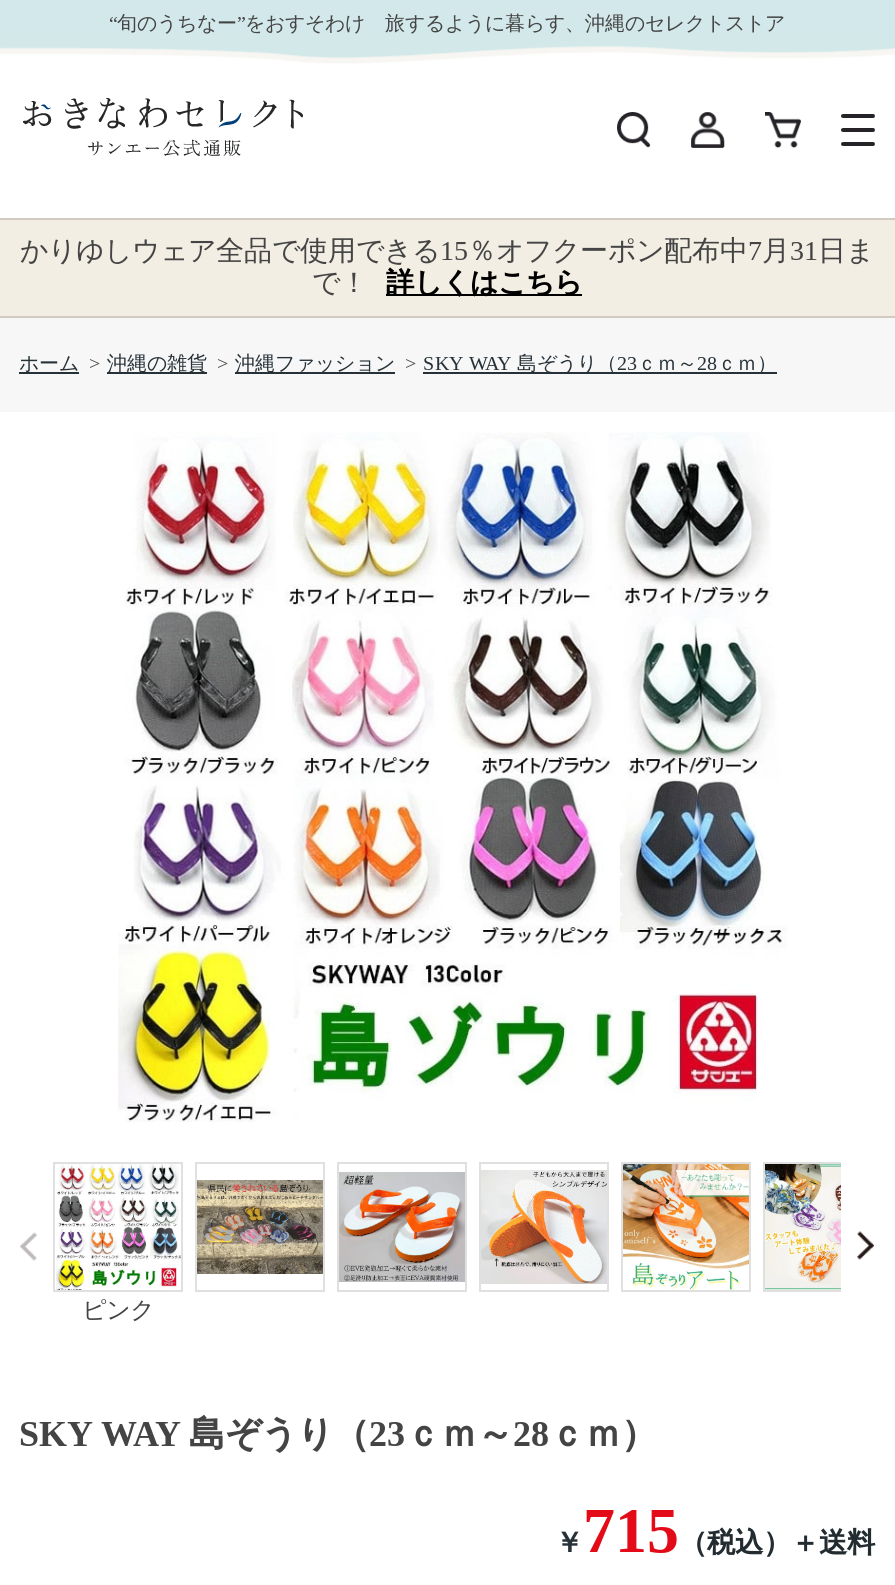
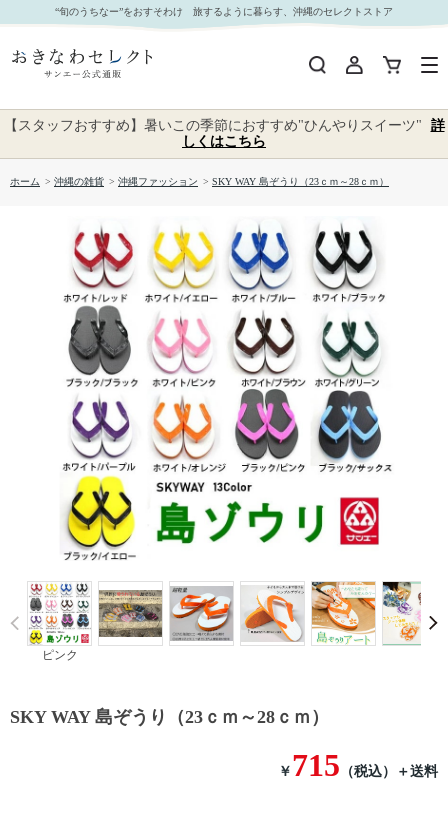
[20,236,874,298] かりゆしウェア全品で使用できる15％オフクーポン配布中7月31日ま | で！ 詳しくはこちら -> [3,118,444,149] 【スタッフおすすめ】暑いこの季節におすすめ"ひんやりスイーツ" 詳 | しくはこちら

